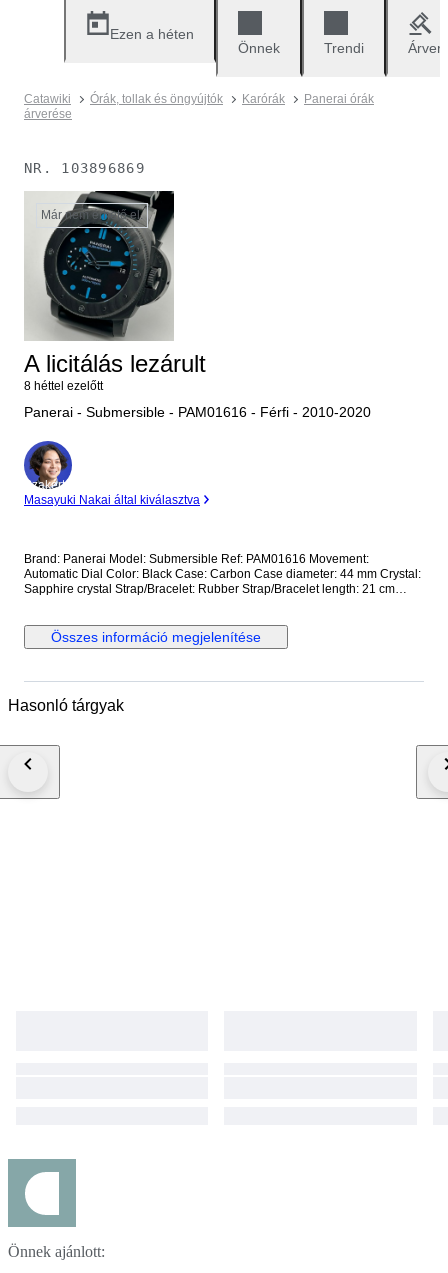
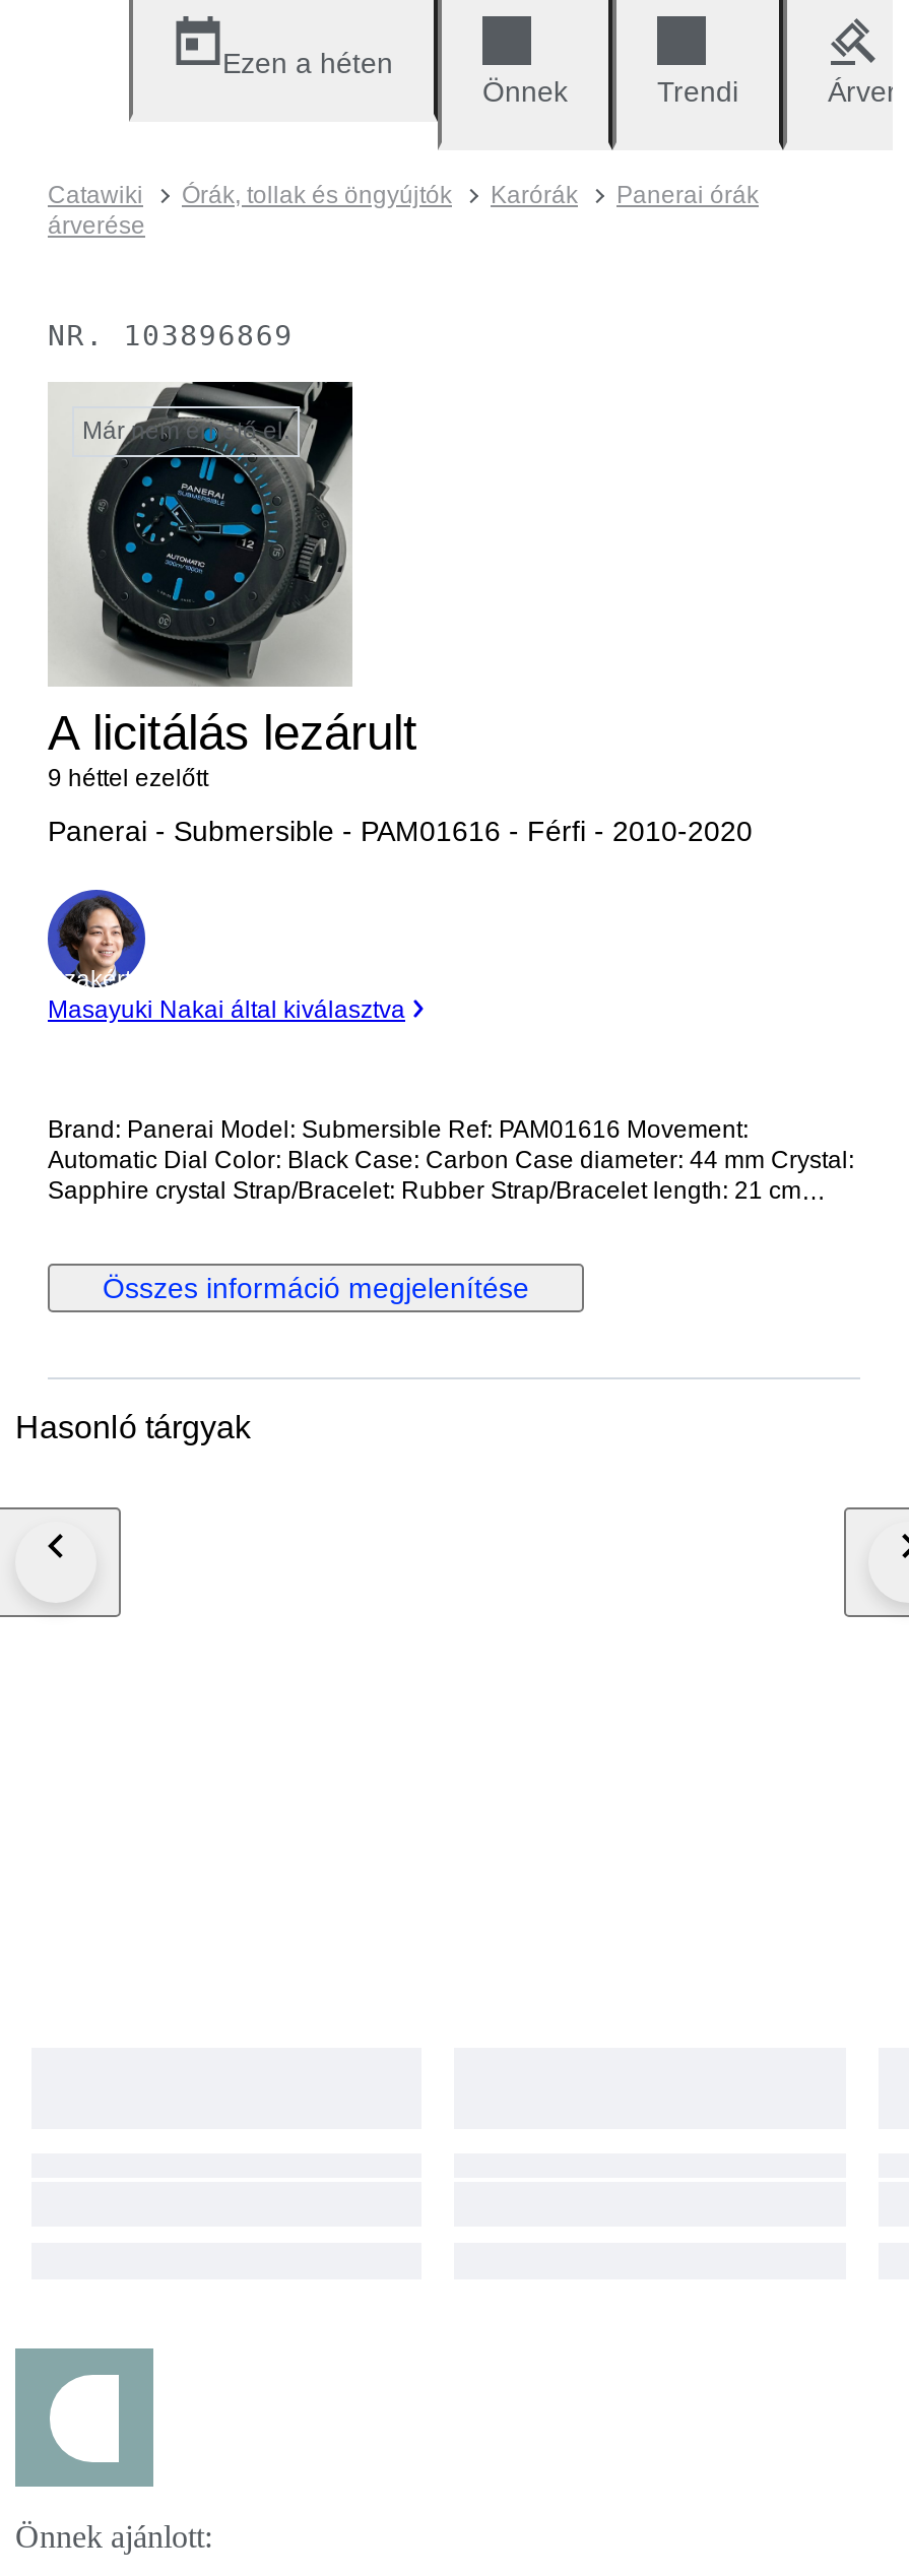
[24,379,103,393] 8 héttel ezelőtt -> [48,764,208,792] 9 héttel ezelőtt

